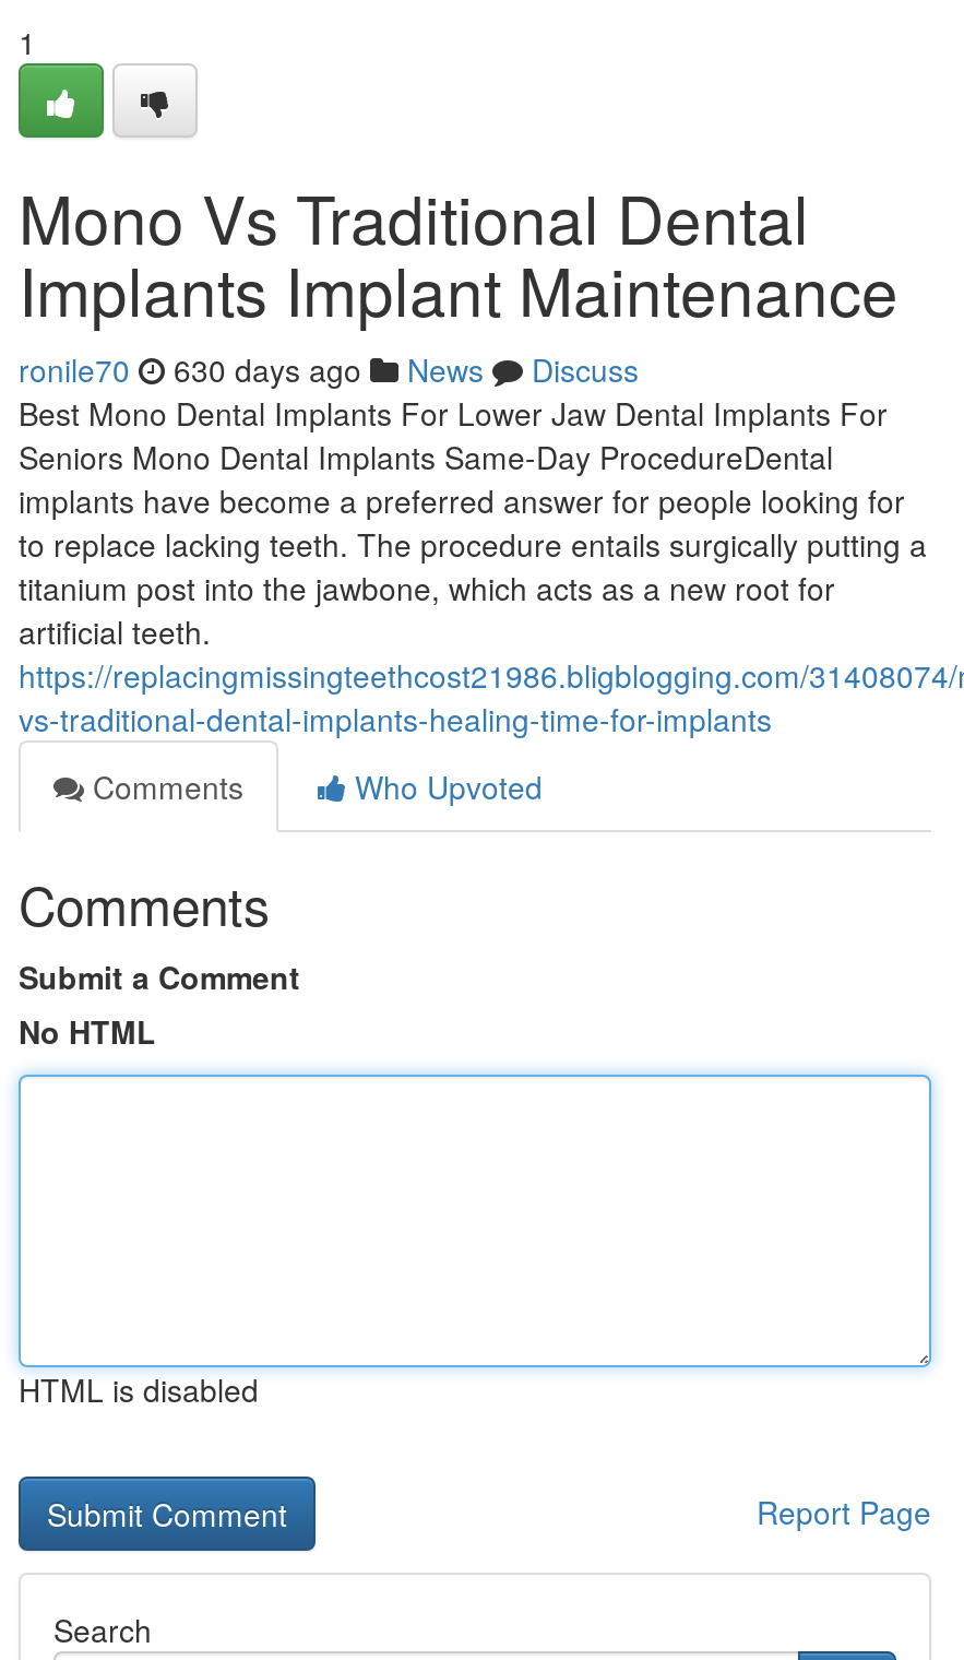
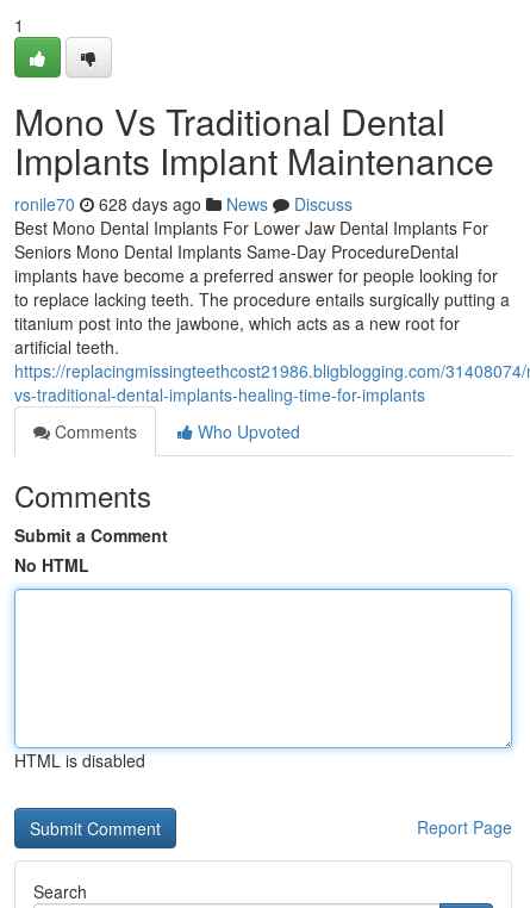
[19,347,639,391] ronile70 630 days ago News Discuss -> [14,192,353,216] ronile70 628 days ago News Discuss

